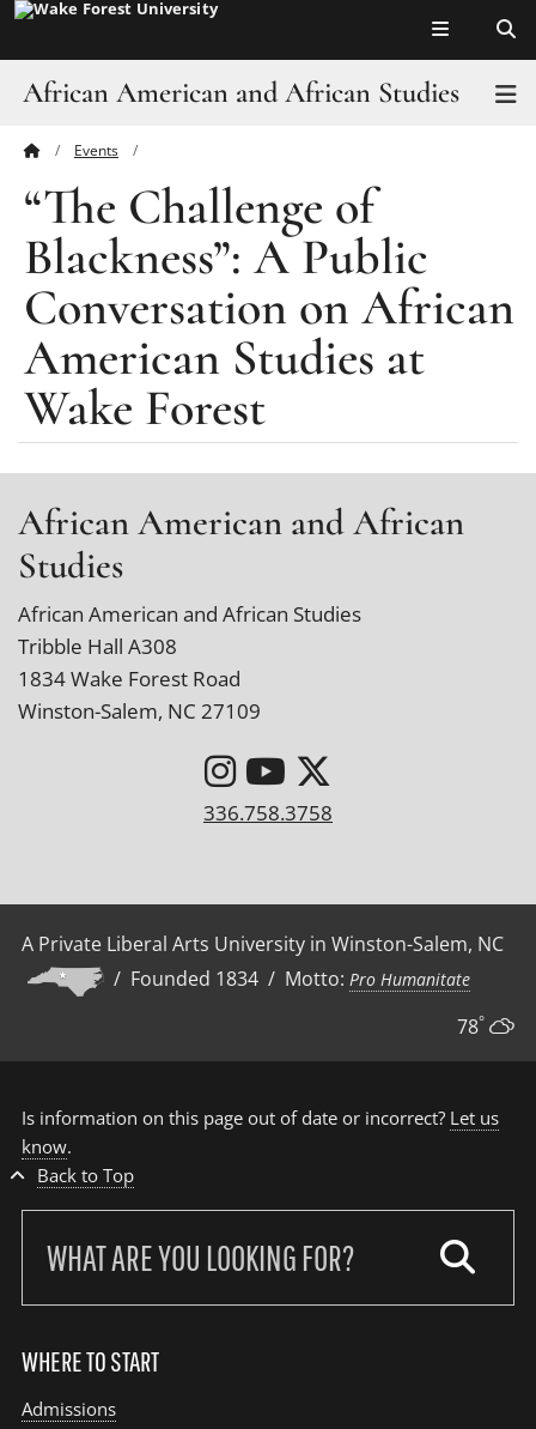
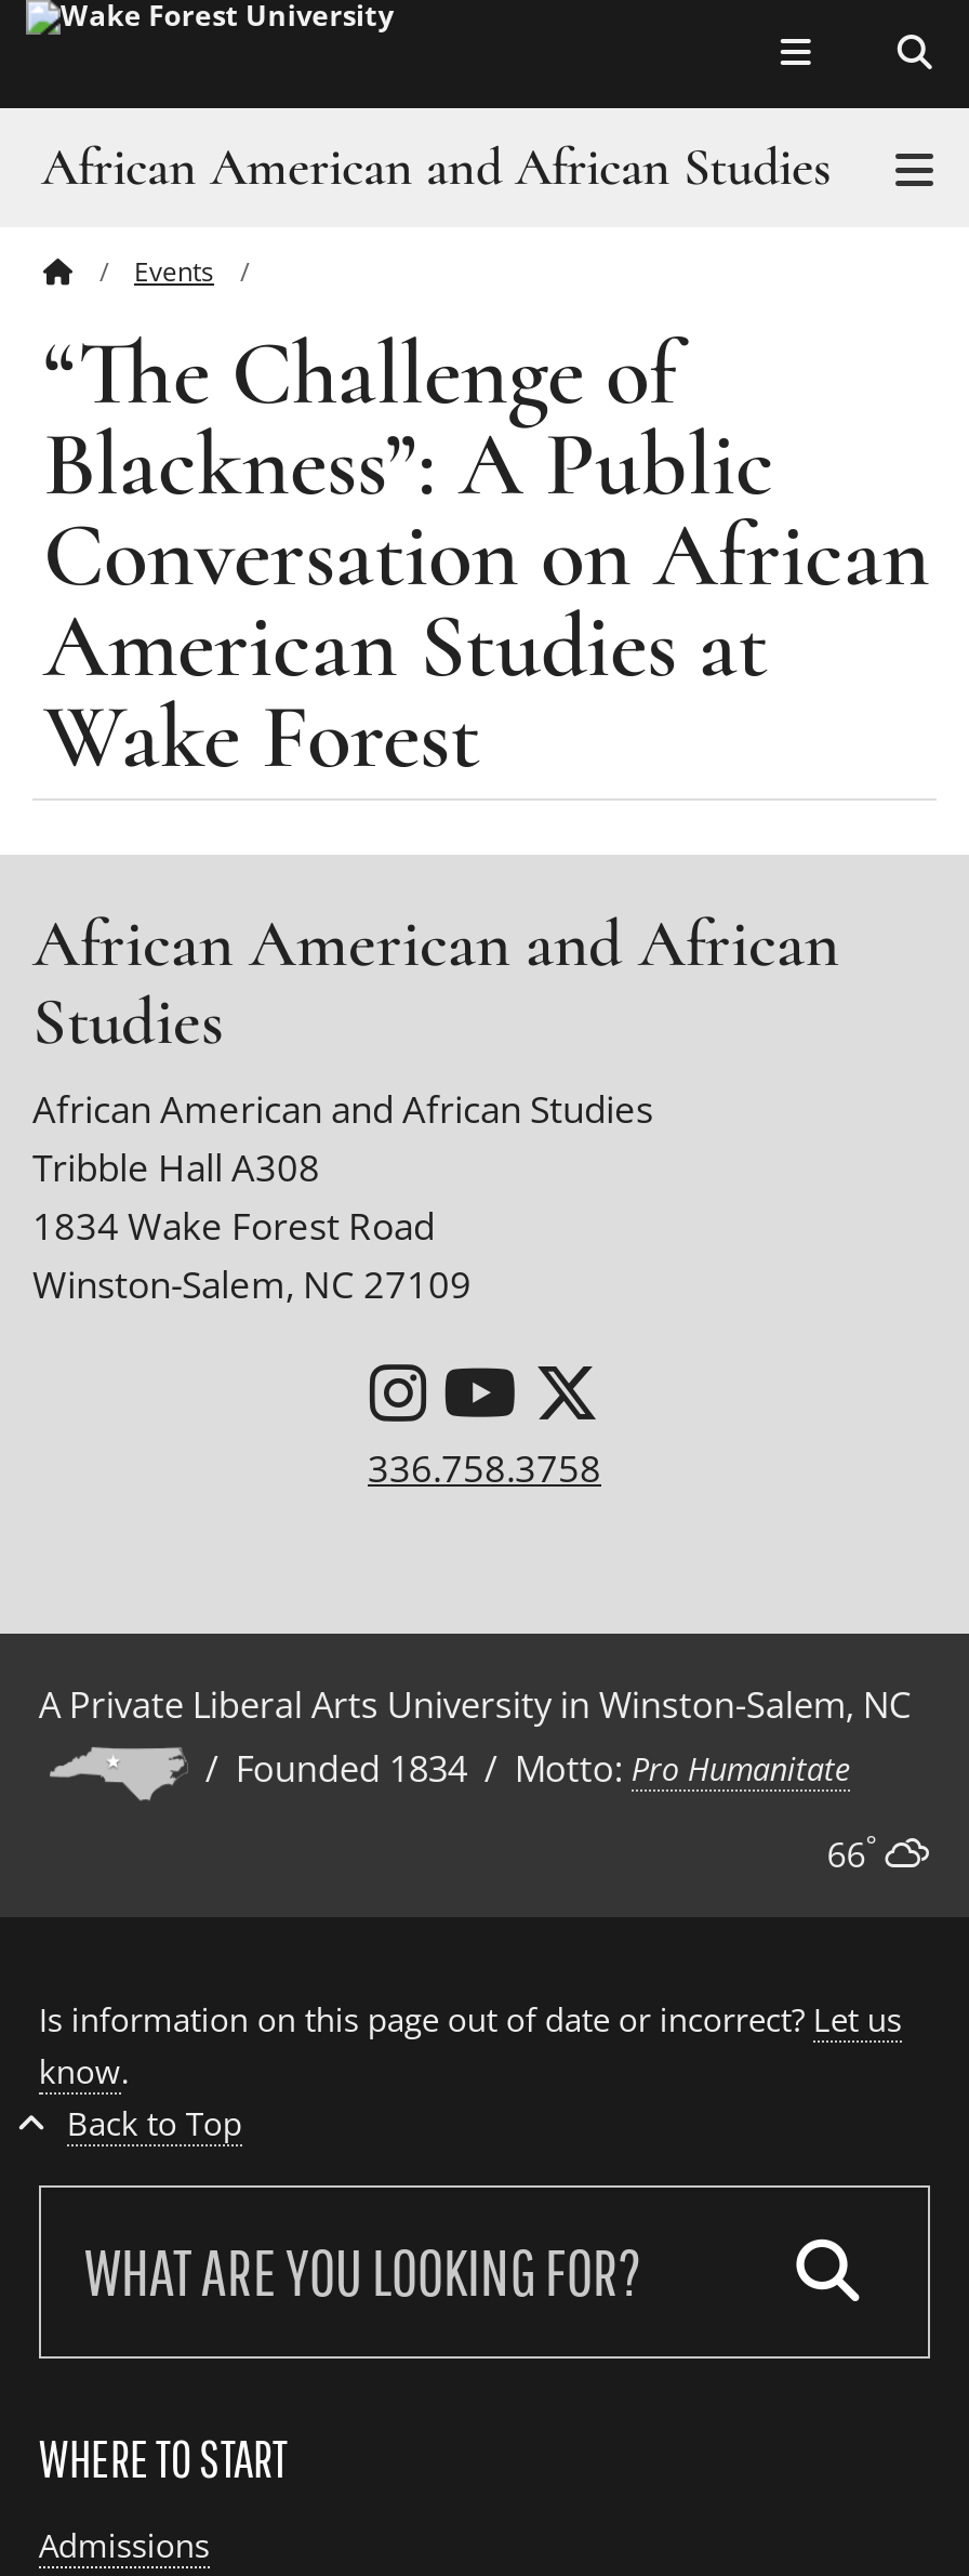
[457,1011,485,1039] 78° -> [827,1826,876,1878] 66°

